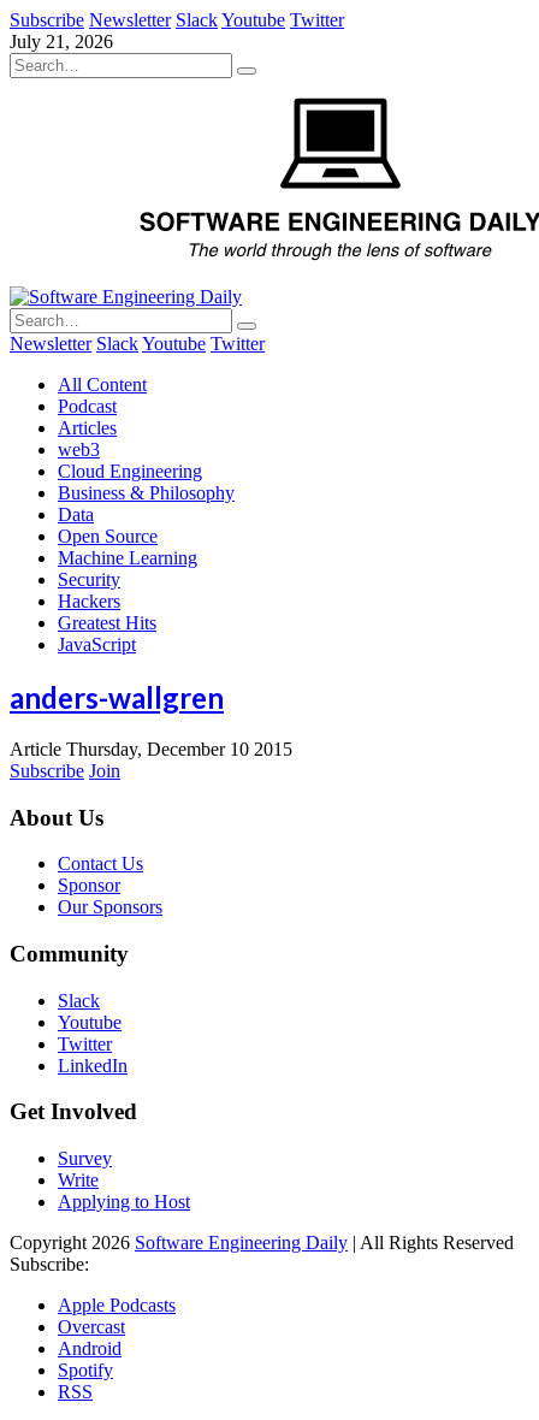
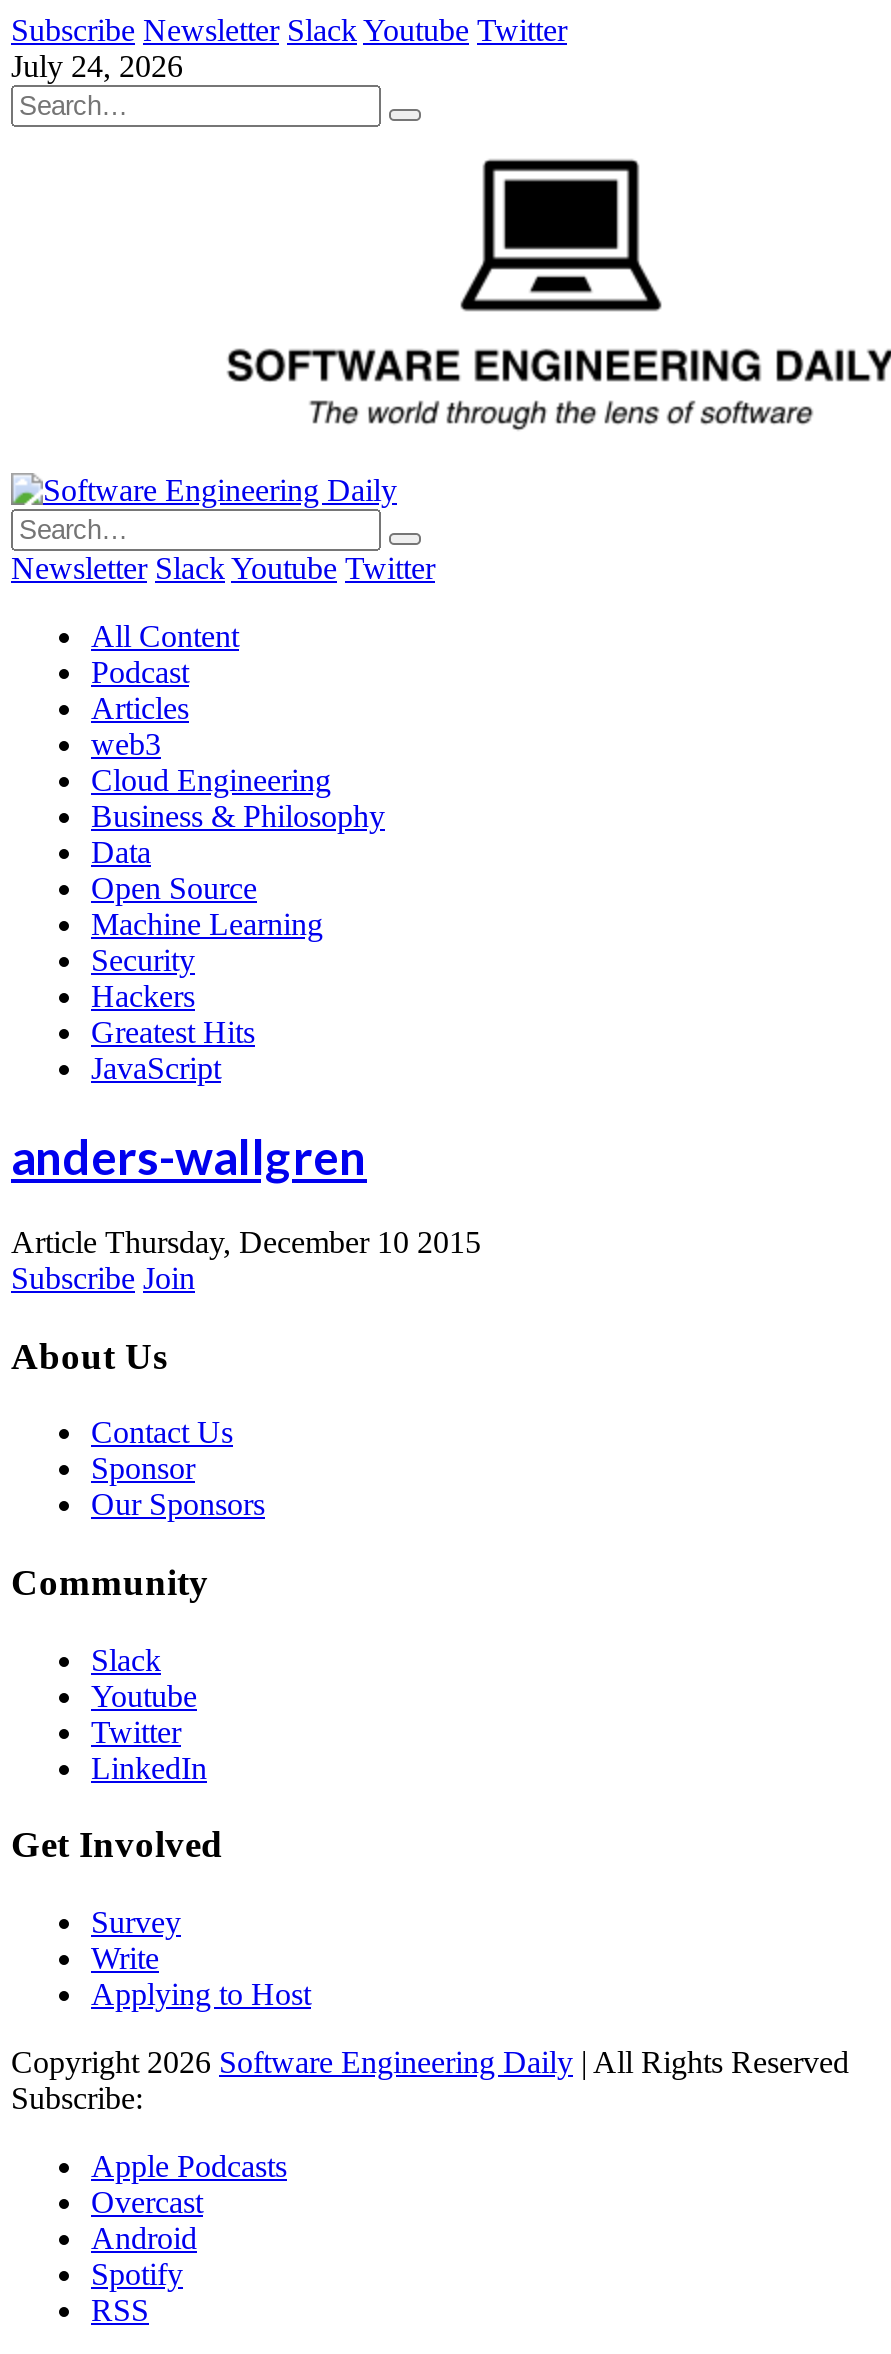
[10,31,113,52] July 21, 2026 -> [11,49,183,83] July 24, 2026

